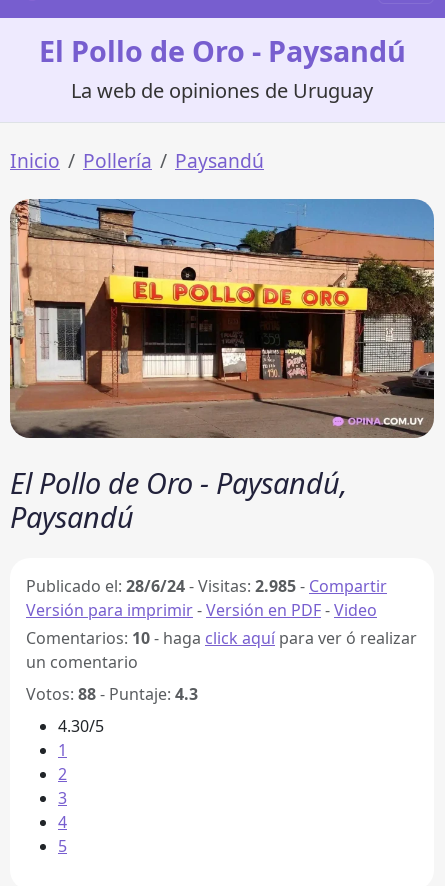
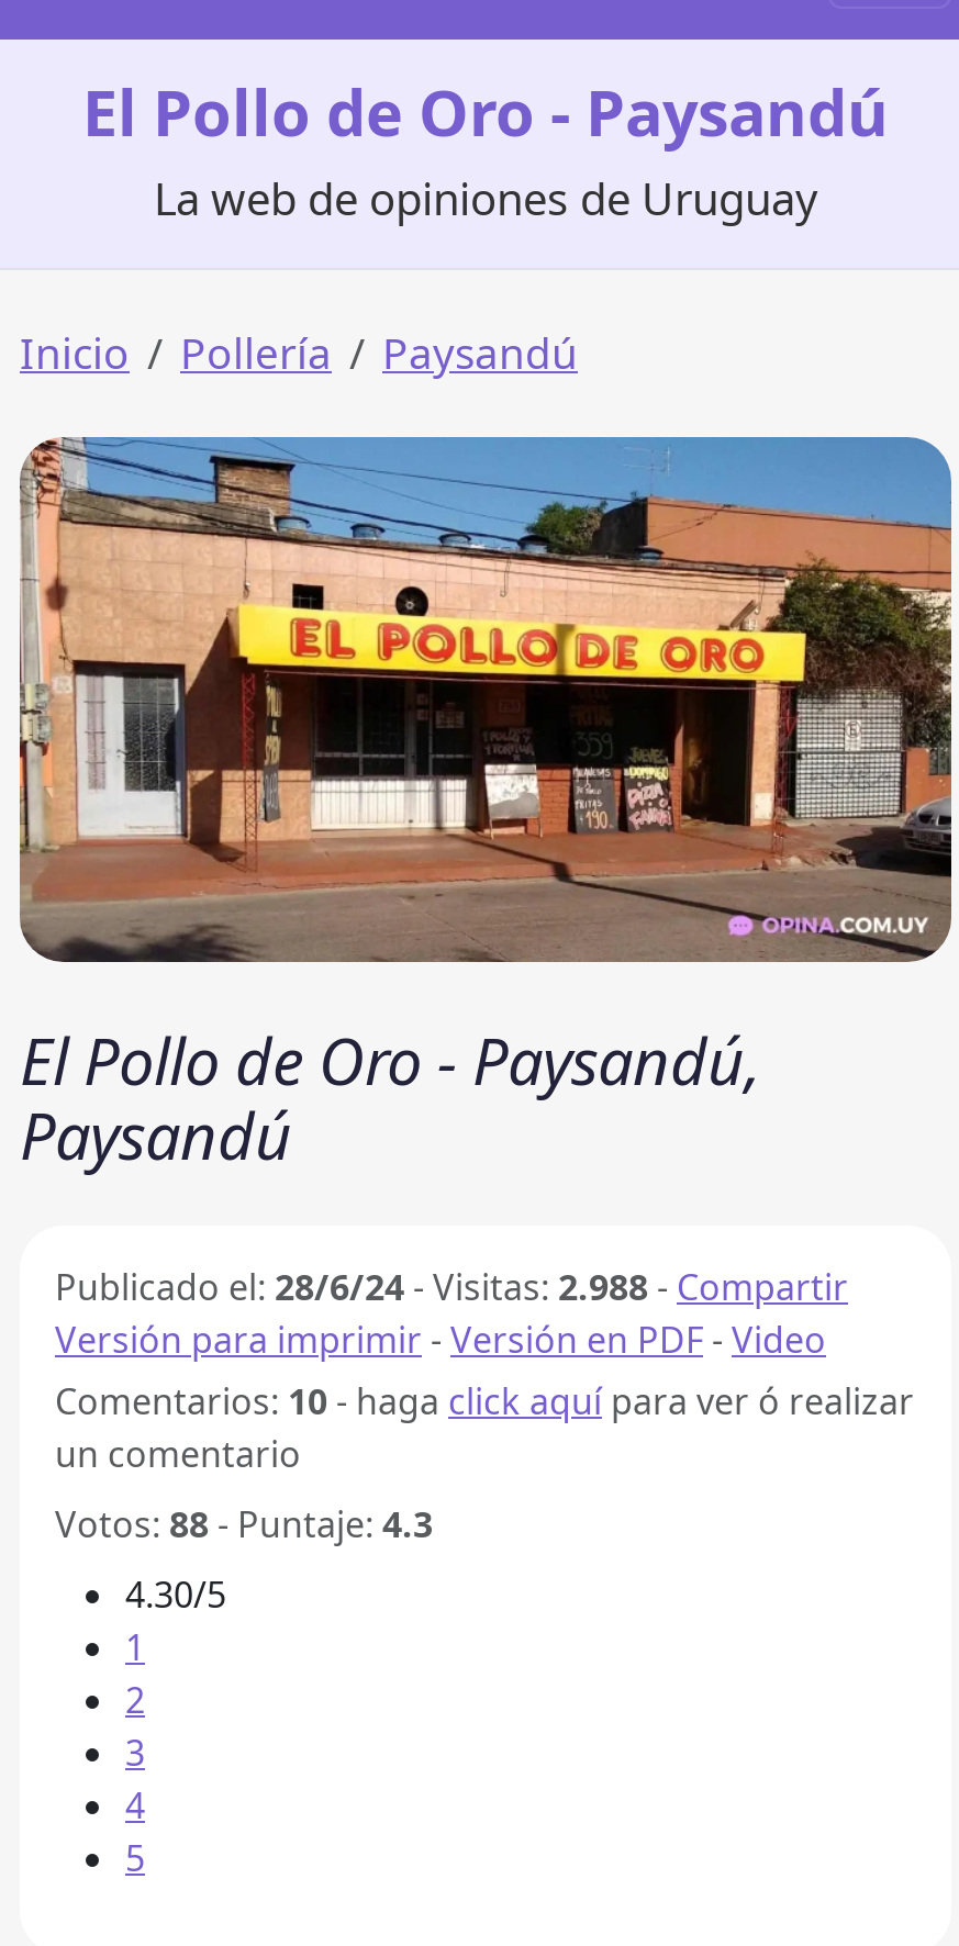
[26,574,387,596] Publicado el: 28/6/24 - Visitas: 2.985 - Compartir -> [55,1262,848,1310] Publicado el: 28/6/24 - Visitas: 2.988 - Compartir

